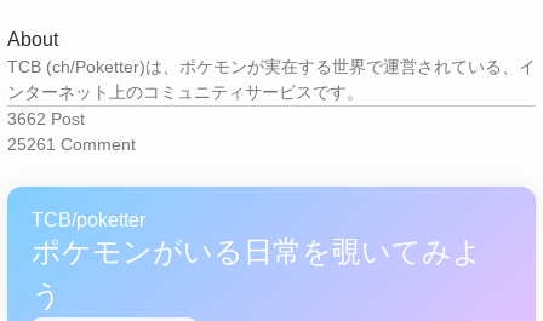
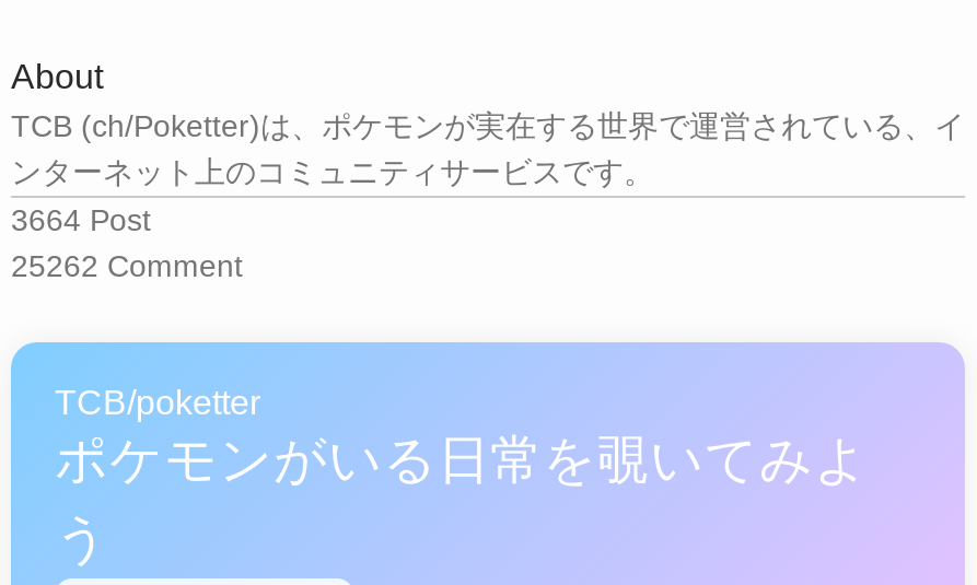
[7,108,85,128] 3662 Post -> [11,201,151,236] 3664 Post
[7,134,136,153] 25261 Comment -> [11,247,243,282] 25262 Comment

